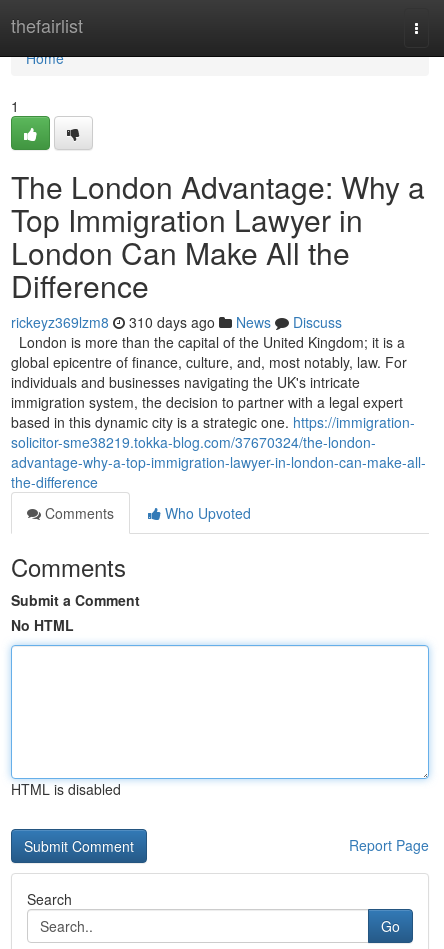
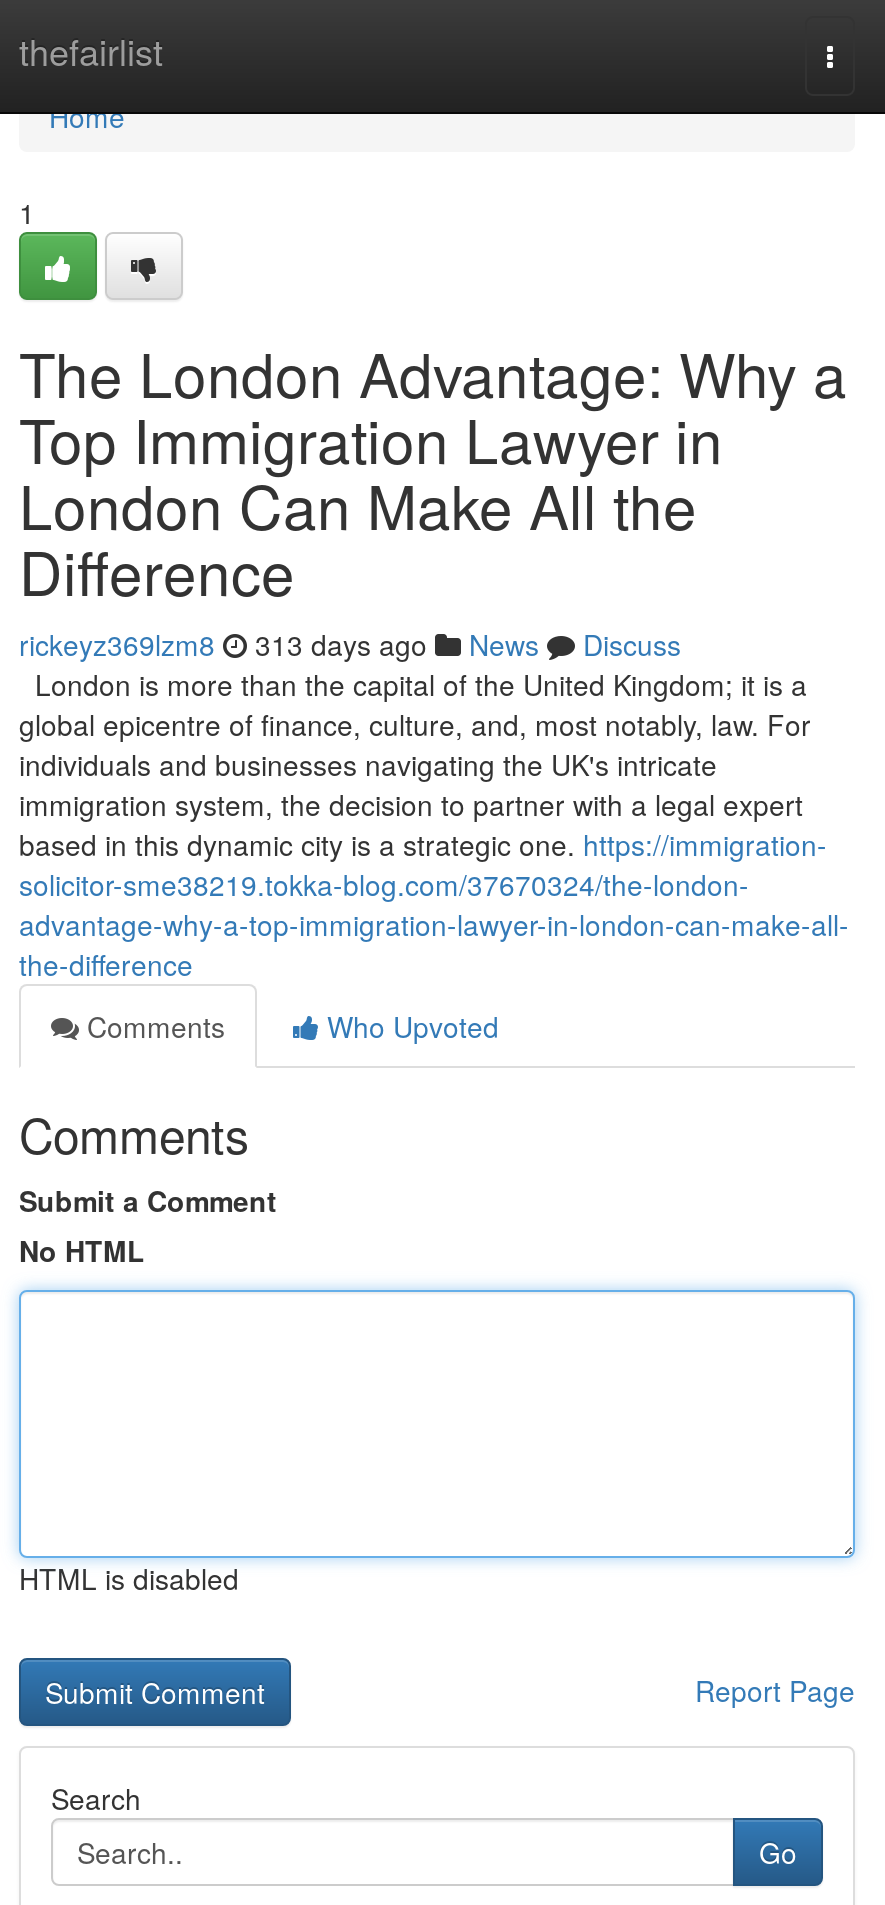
[11,312,342,332] rickeyz369lzm8 310 days ago News Discuss -> [19,624,681,664] rickeyz369lzm8 313 days ago News Discuss

